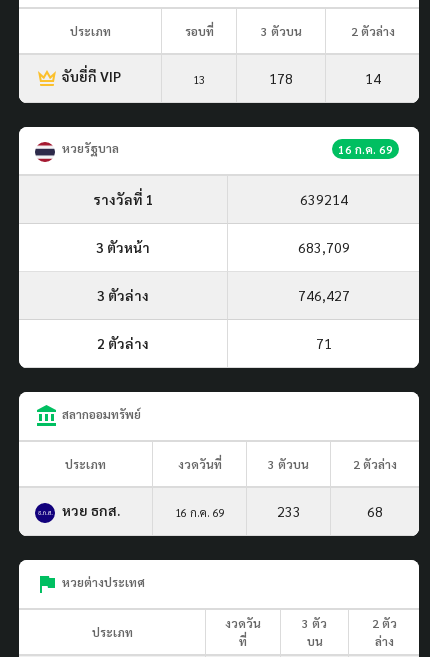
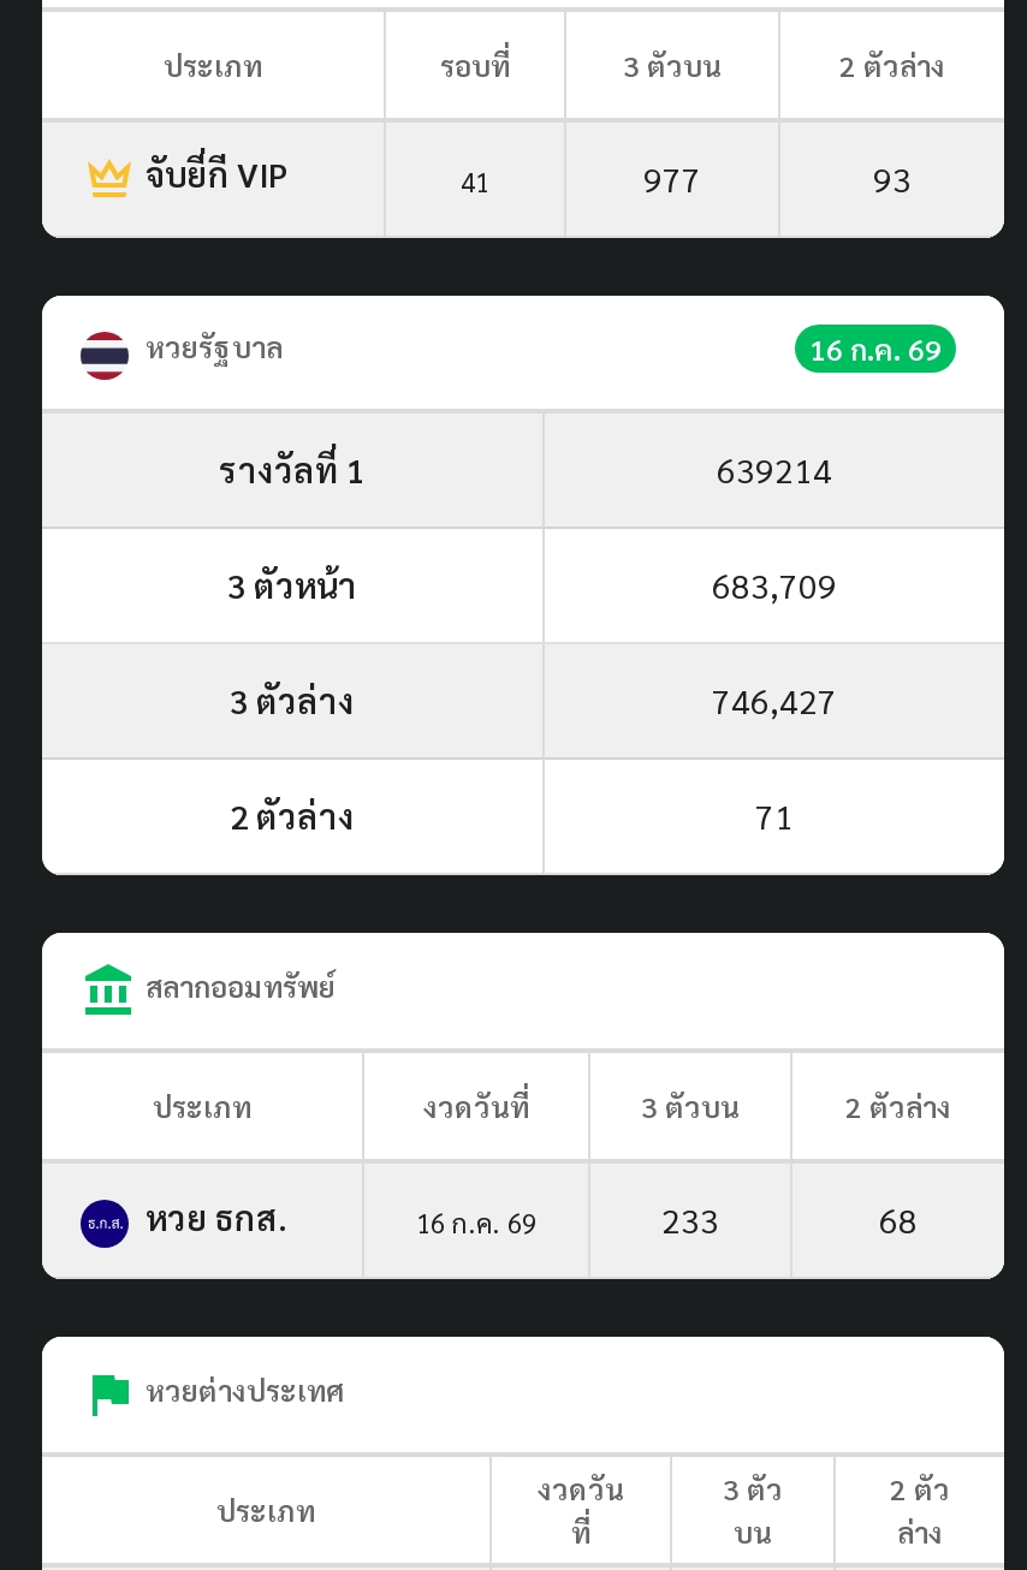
[193,72,205,87] 13 -> [461,163,489,199] 41
[269,69,293,87] 178 -> [643,156,701,199] 977
[364,69,380,87] 14 -> [873,156,912,199] 93

